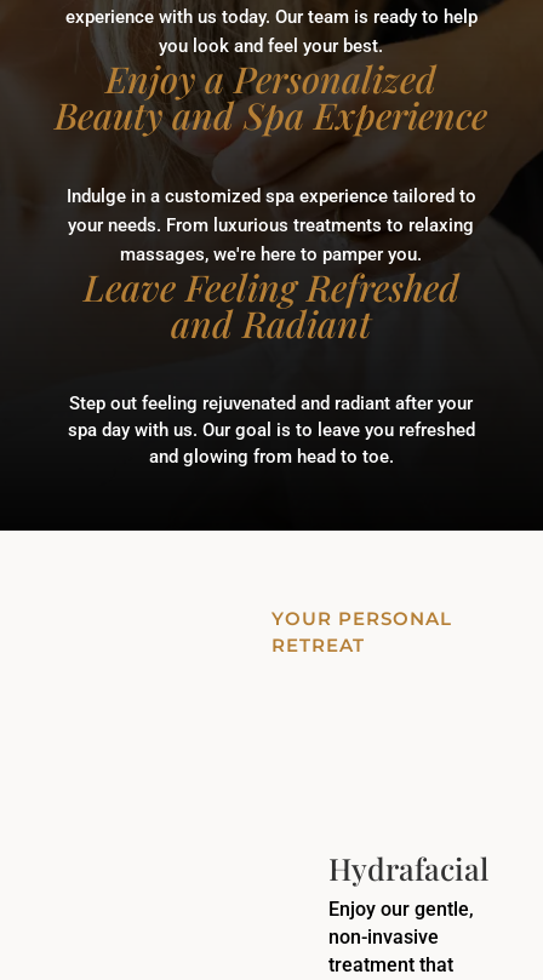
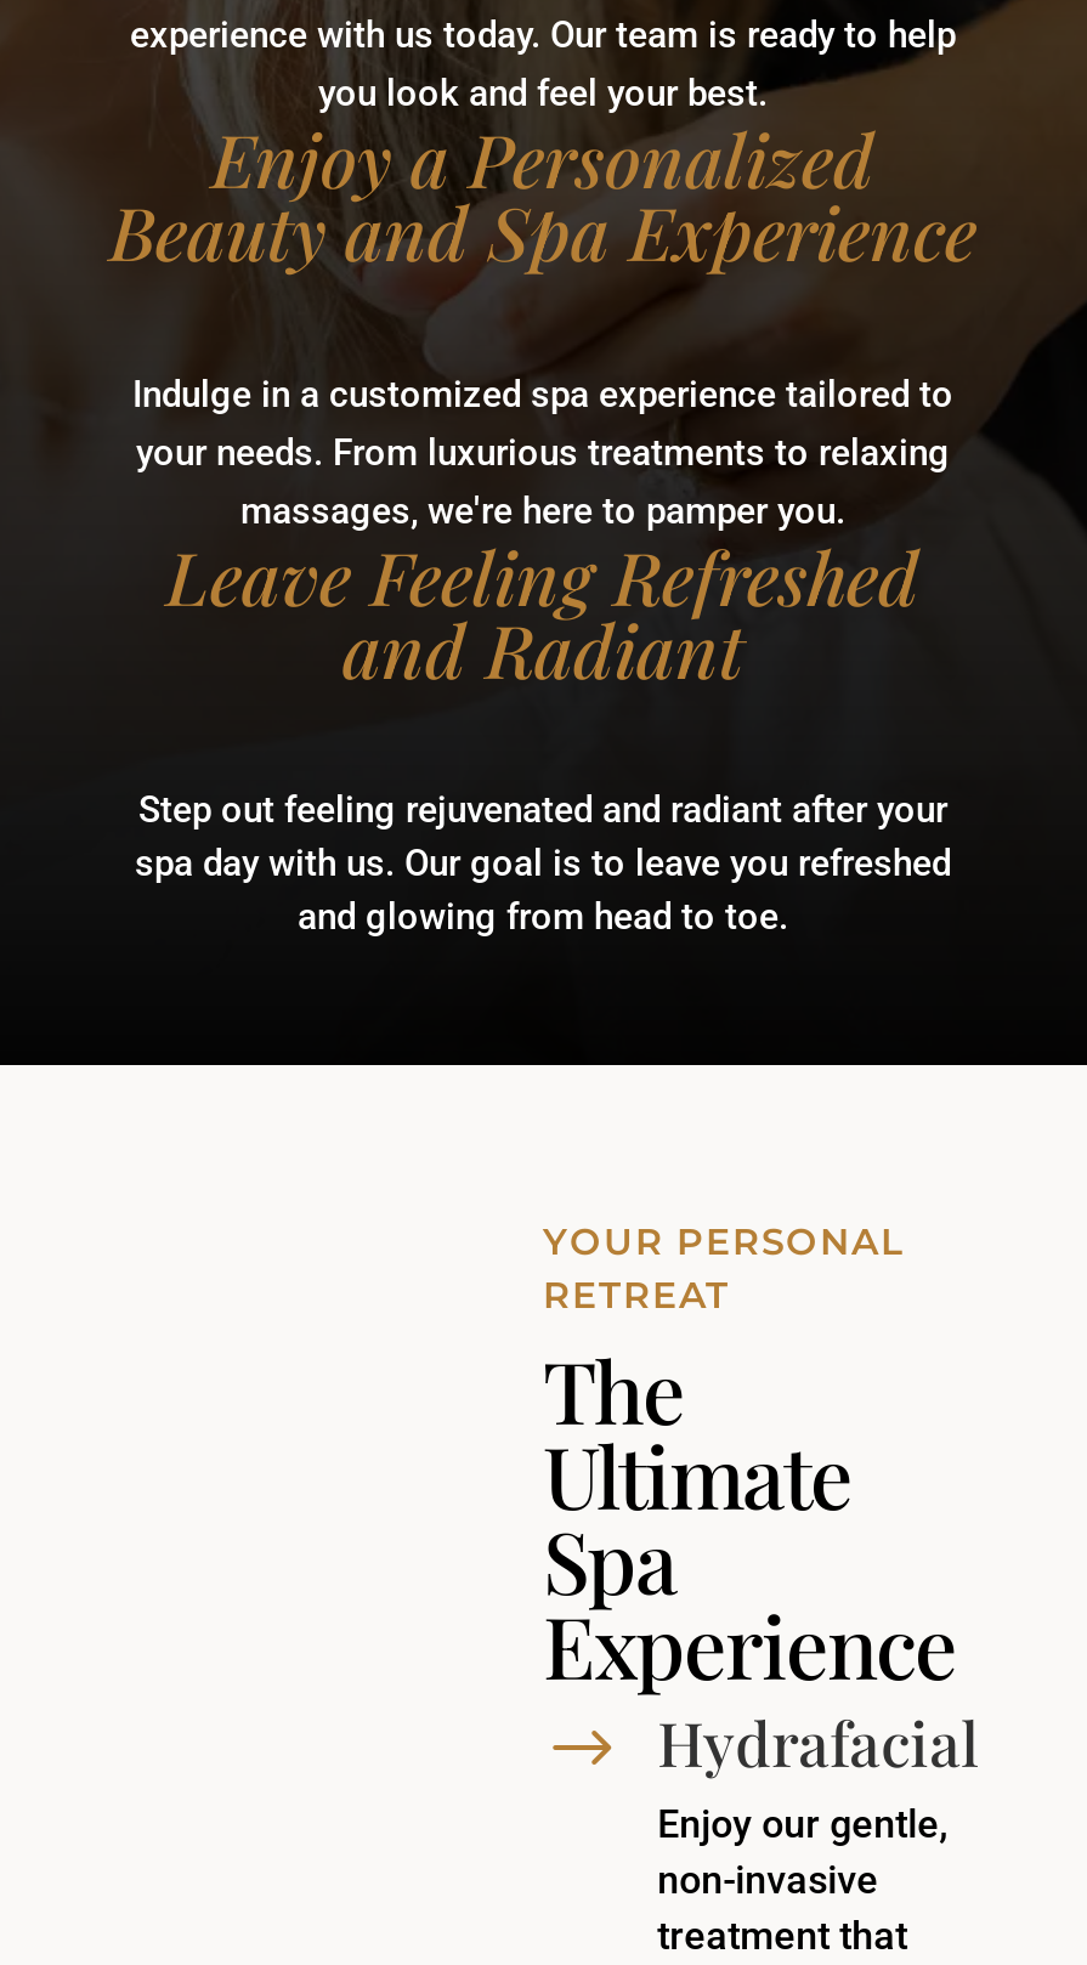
none -> [543,1331,956,1700] The | Ultimate | Spa | Experience

